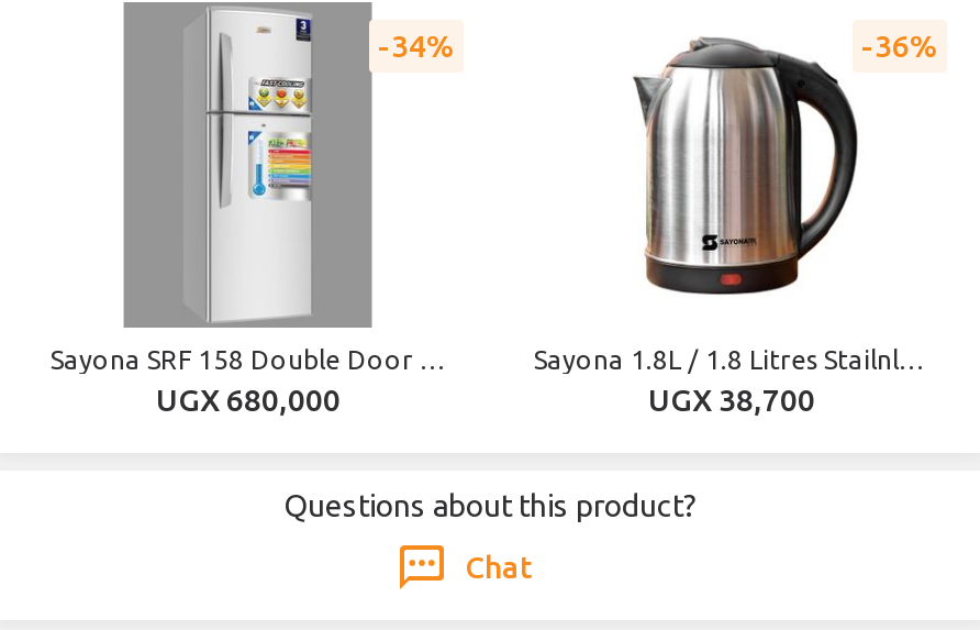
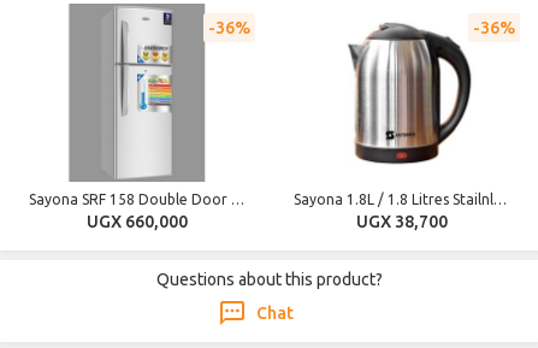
[391,28,455,63] 34% -> [215,18,250,37] 36%
[156,382,341,417] UGX 680,000 -> [87,212,188,231] UGX 660,000

